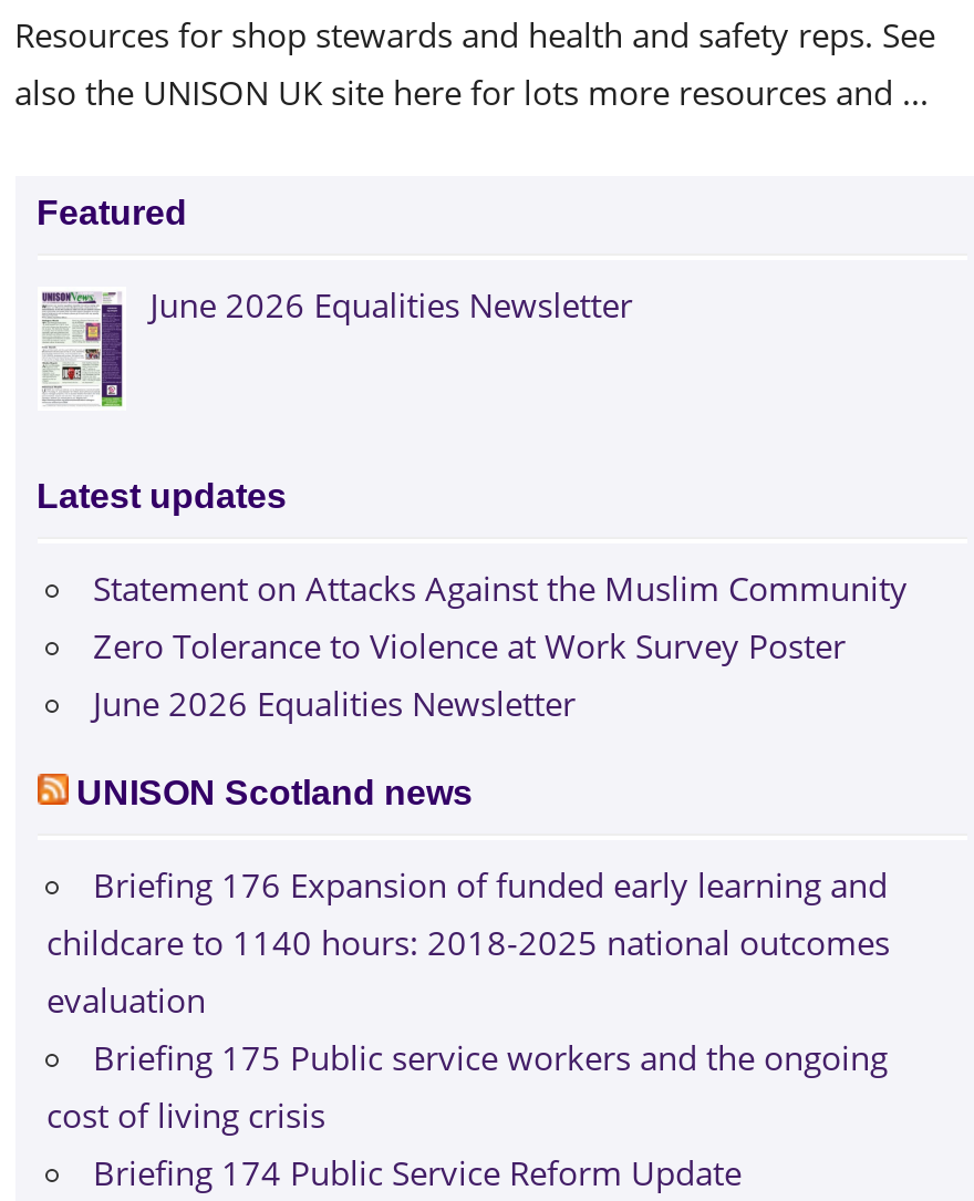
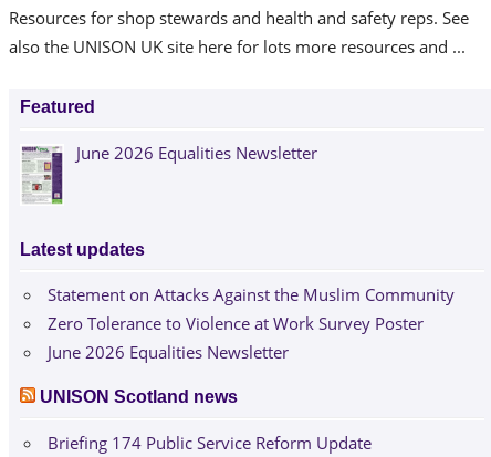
[46,863,890,1137] Briefing 176 Expansion of funded early learning and | childcare to 1140 hours: 2018-2025 national outcomes | evaluation | Briefing 175 Public service workers and the ongoing | cost of living crisis -> none

